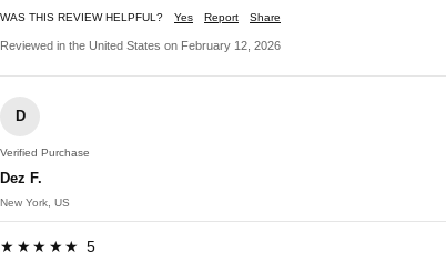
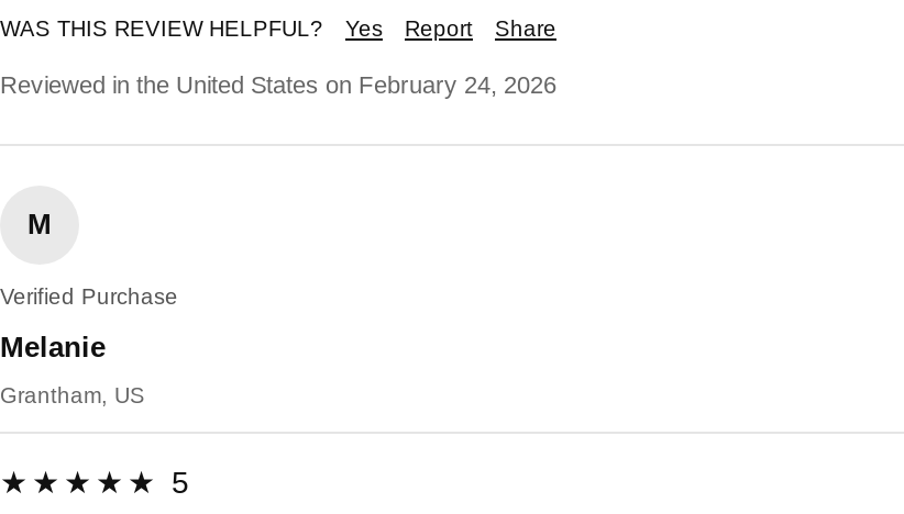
[0,39,281,52] Reviewed in the United States on February 12, 2026 -> [0,71,556,98] Reviewed in the United States on February 24, 2026
[15,108,25,124] D -> [27,208,52,241] M
[0,170,42,186] Dez F. -> [0,331,106,364] Melanie
[0,196,70,209] New York, US -> [0,383,145,407] Grantham, US

